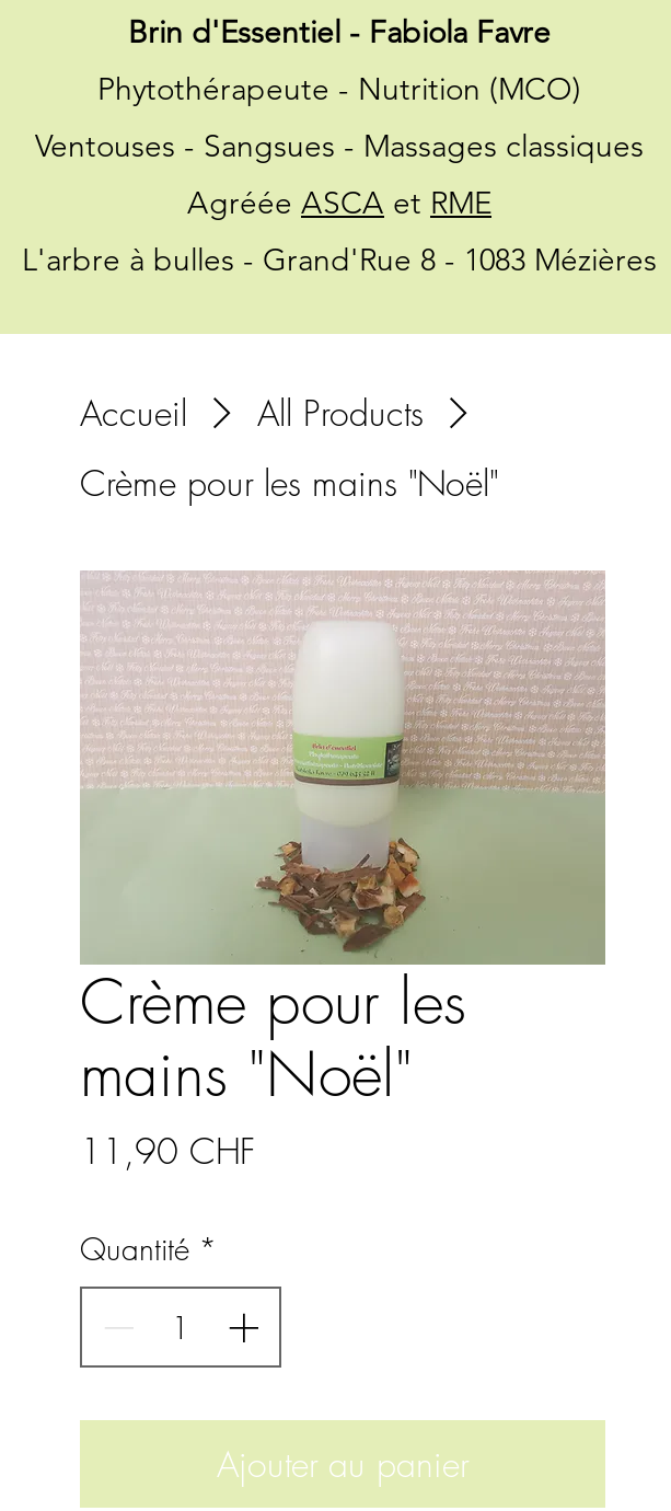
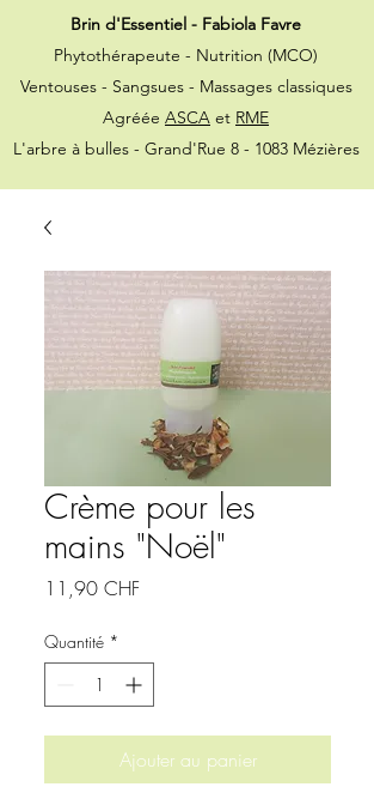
[80,389,498,507] Accueil | All Products | Crème pour les mains "Noël" -> none

